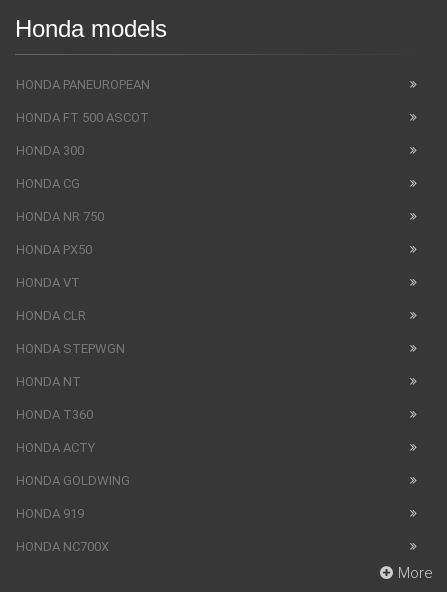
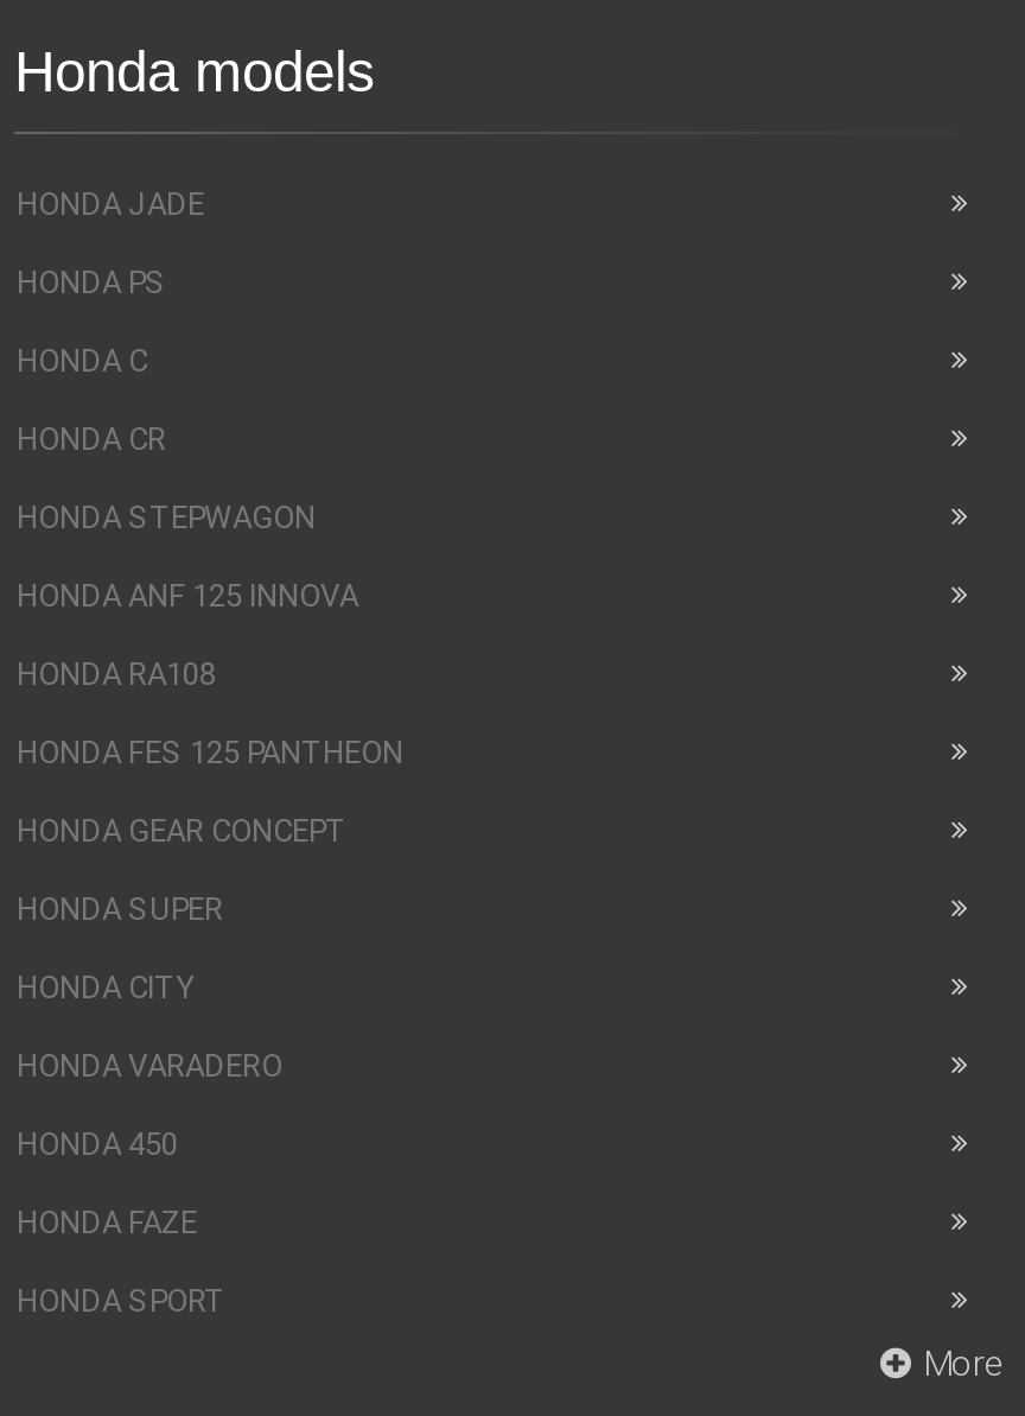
[16,77,150,92] HONDA PANEUROPEAN -> [17,185,204,221] HONDA JADE
[16,110,149,125] HONDA FT 500 ASCOT -> [17,263,166,299] HONDA PS
[16,143,84,158] HONDA 300 -> [17,342,147,377] HONDA C
[16,176,80,191] HONDA CG -> [17,420,166,456] HONDA CR
[16,209,104,224] HONDA NR 750 -> [17,498,316,534] HONDA STEPWAGON
[16,242,92,257] HONDA PX50 -> [17,577,358,612] HONDA ANF 125 INNOVA
[16,275,80,290] HONDA VT -> [17,655,216,691] HONDA RA108
[16,308,86,323] HONDA CLR -> [17,733,403,769] HONDA FES 125 PANTHEON
[16,341,125,356] HONDA STEPWGN -> [17,812,346,847] HONDA GEAR CONCEPT
[16,374,81,389] HONDA NT -> [17,890,223,926] HONDA SUPER
[16,407,93,422] HONDA T360 -> [17,968,192,1004] HONDA CITY
[16,440,95,455] HONDA ACTY -> [17,1047,282,1082] HONDA VARADERO
[16,473,130,488] HONDA GOLDWING -> [17,1125,178,1161] HONDA 450
[16,506,84,521] HONDA 919 -> [17,1203,197,1239] HONDA FAZE
[16,539,109,554] HONDA NC700X -> [17,1282,225,1317] HONDA SPORT

